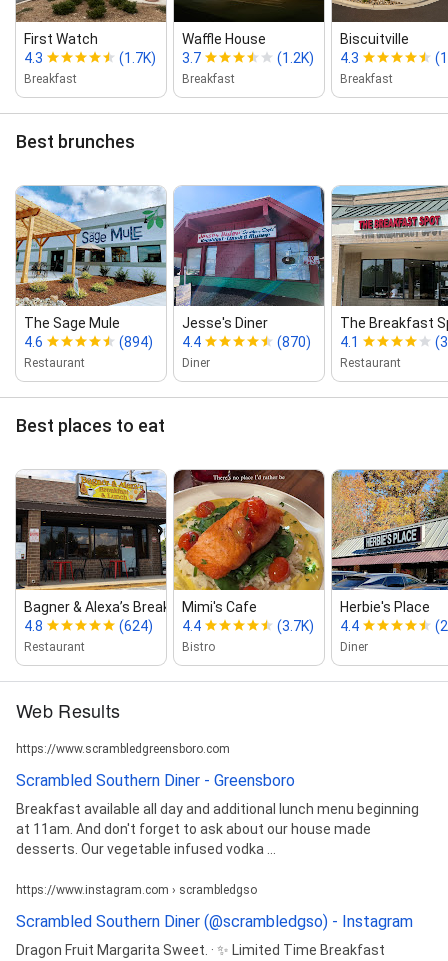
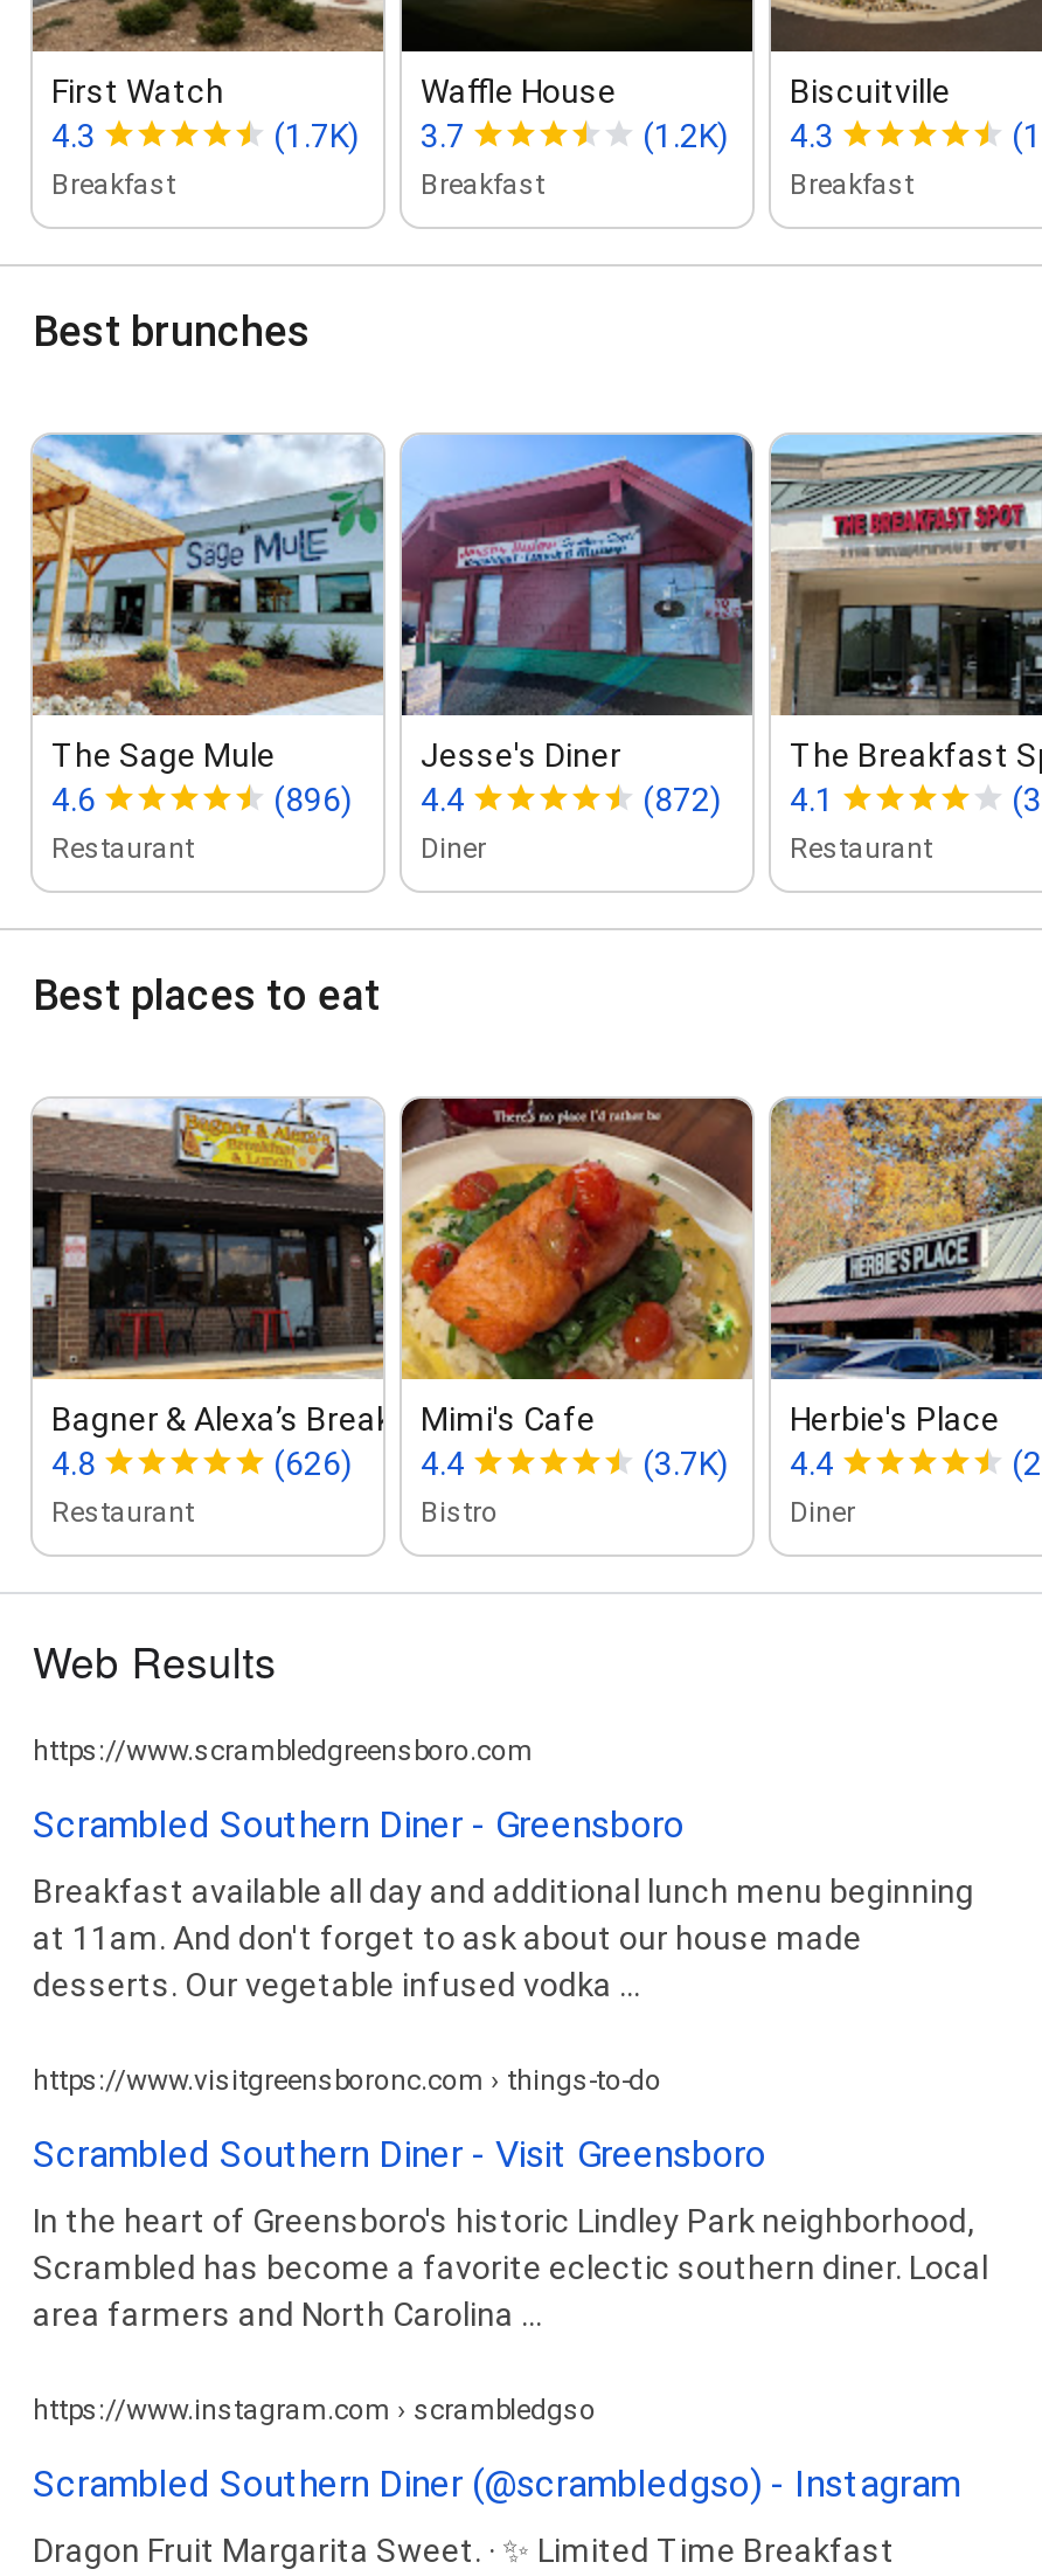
[119,334,201,350] (894) 4.4 -> [273,780,465,817] (896) 4.4
[277,334,359,350] (870) 4.1 -> [642,780,834,817] (872) 4.1
[119,618,201,634] (624) 4.4 -> [273,1444,465,1481] (626) 4.4
none -> [33,2063,988,2332] https://www.visitgreensboronc.com › things-to-do | Scrambled Southern Diner - Visit Greensboro | In the heart of Greensboro's historic Lindley Park neighborhood, | Scrambled has become a favorite eclectic southern diner. Local | area farmers and North Carolina ...

